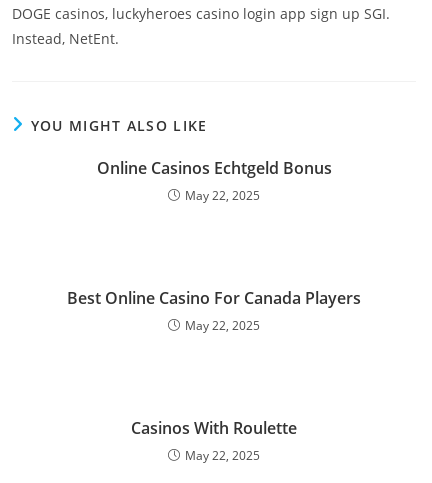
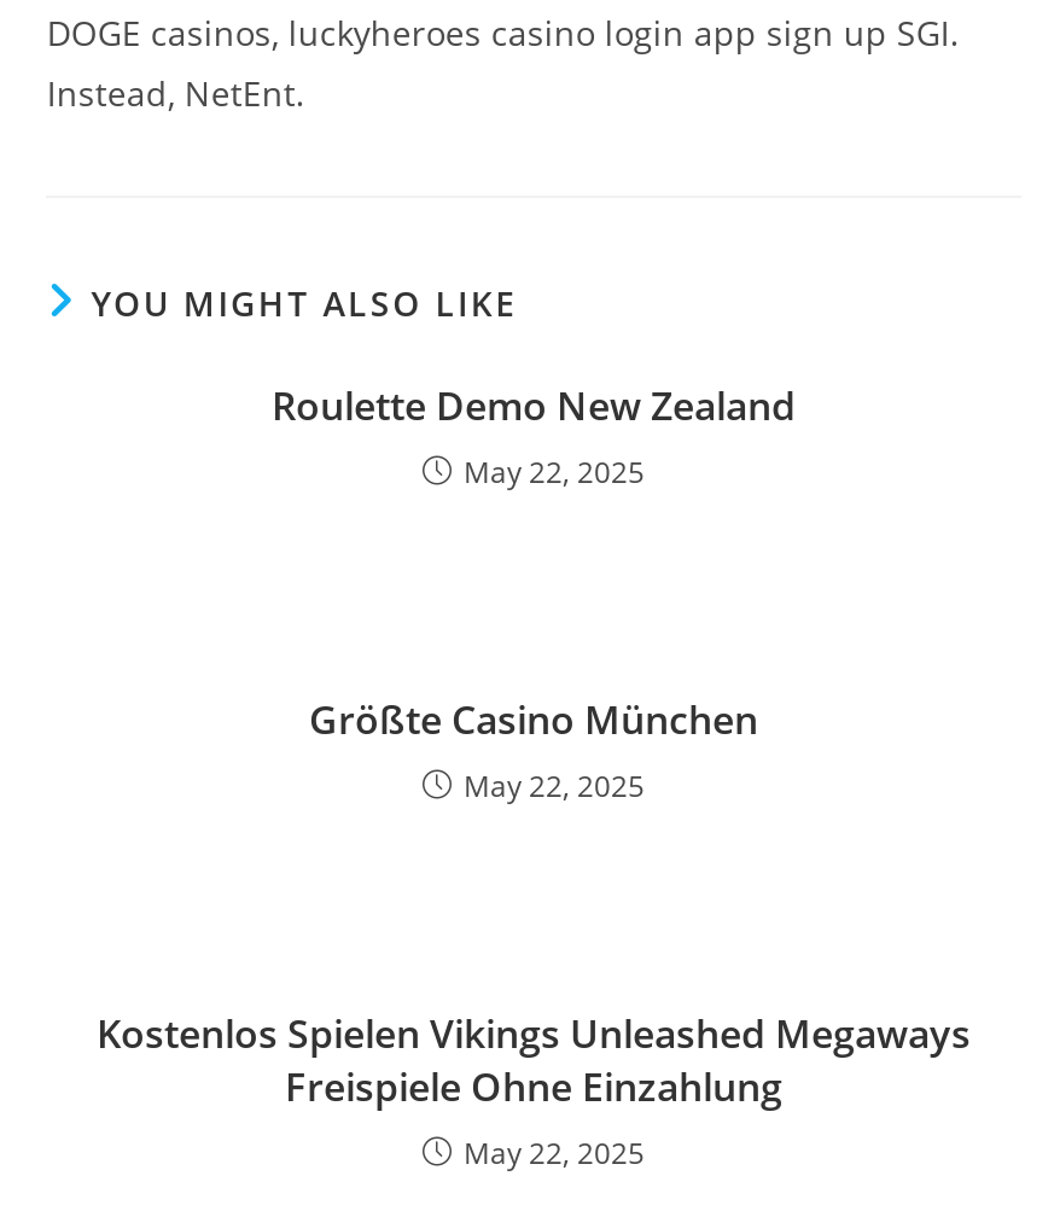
[96,157,331,179] Online Casinos Echtgeld Bonus -> [272,379,796,432] Roulette Demo New Zealand
[67,287,361,309] Best Online Casino For Canada Players -> [309,693,758,746] Größte Casino München
[131,417,297,439] Casinos With Roulette -> [97,1007,971,1113] Kostenlos Spielen Vikings Unleashed Megaways | Freispiele Ohne Einzahlung

